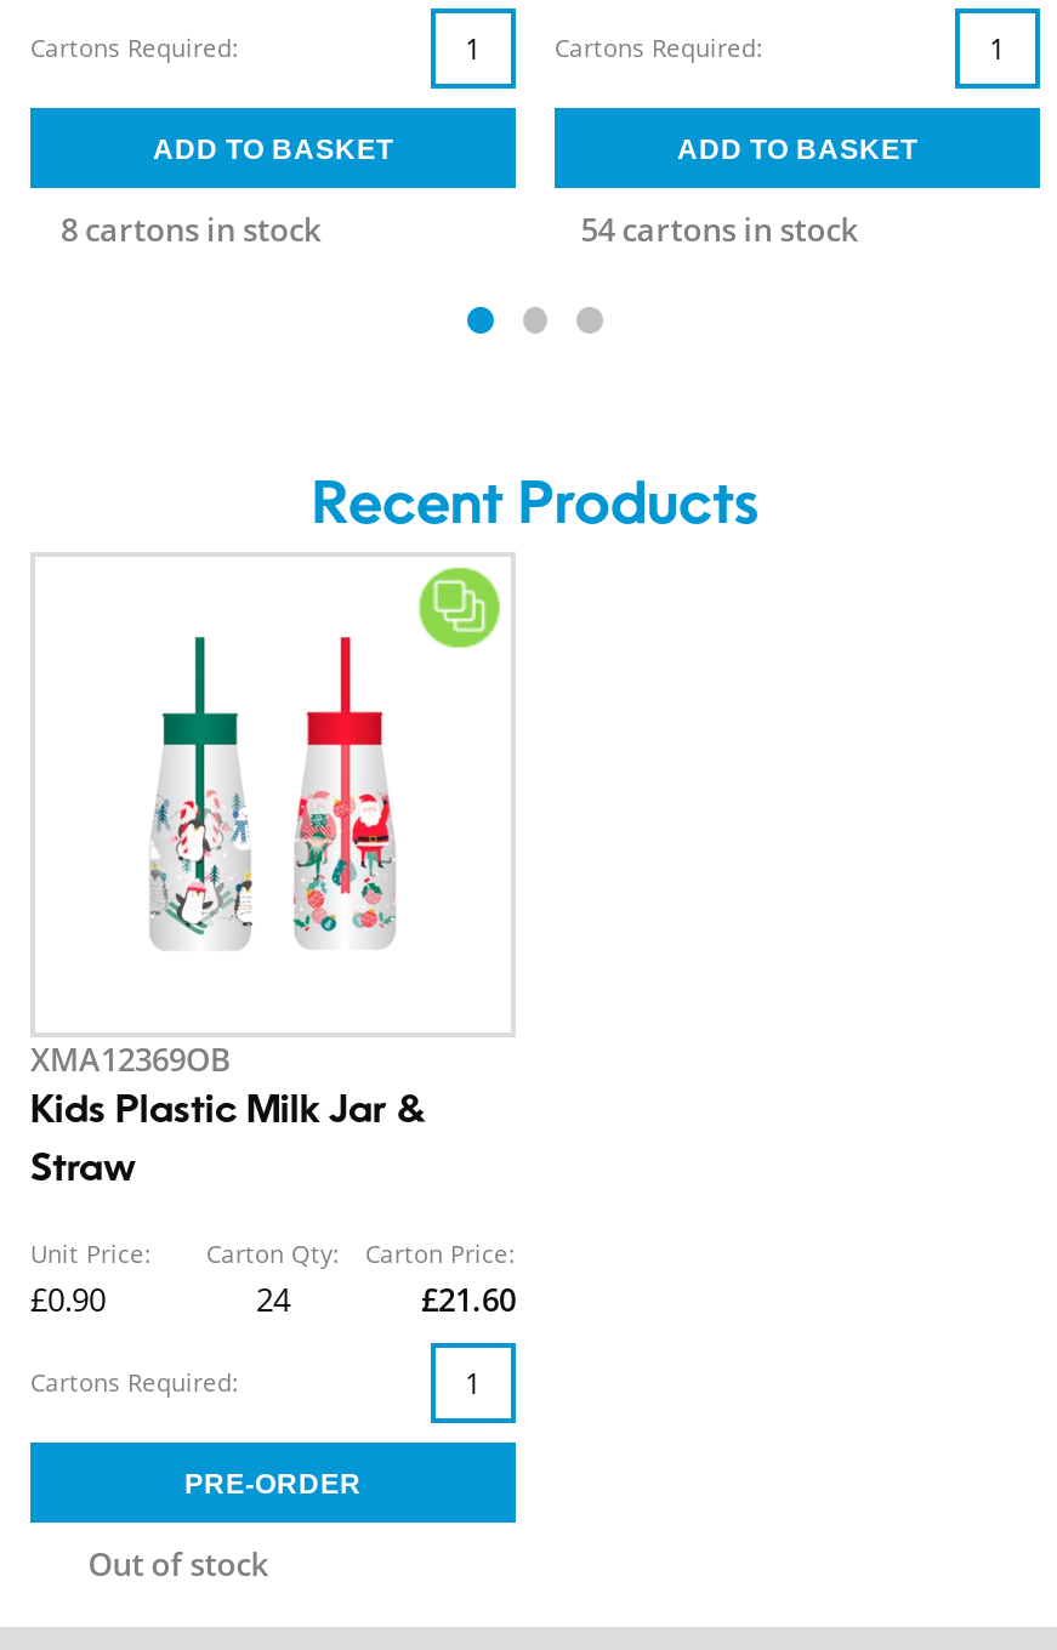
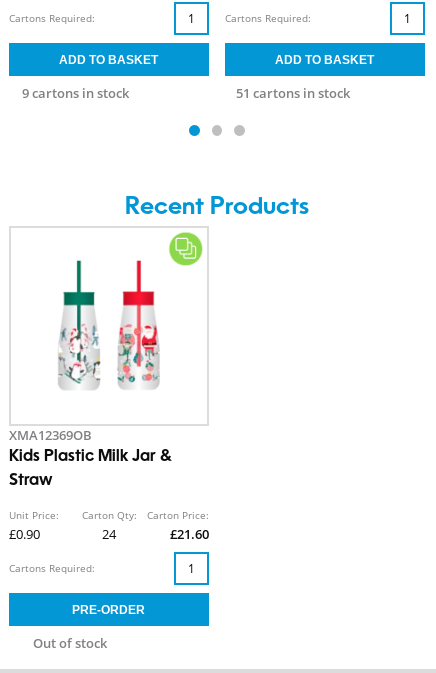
[61,208,320,251] 8 cartons in stock -> [21,84,128,102] 9 cartons in stock
[581,208,857,251] 54 cartons in stock -> [236,84,350,102] 51 cartons in stock

